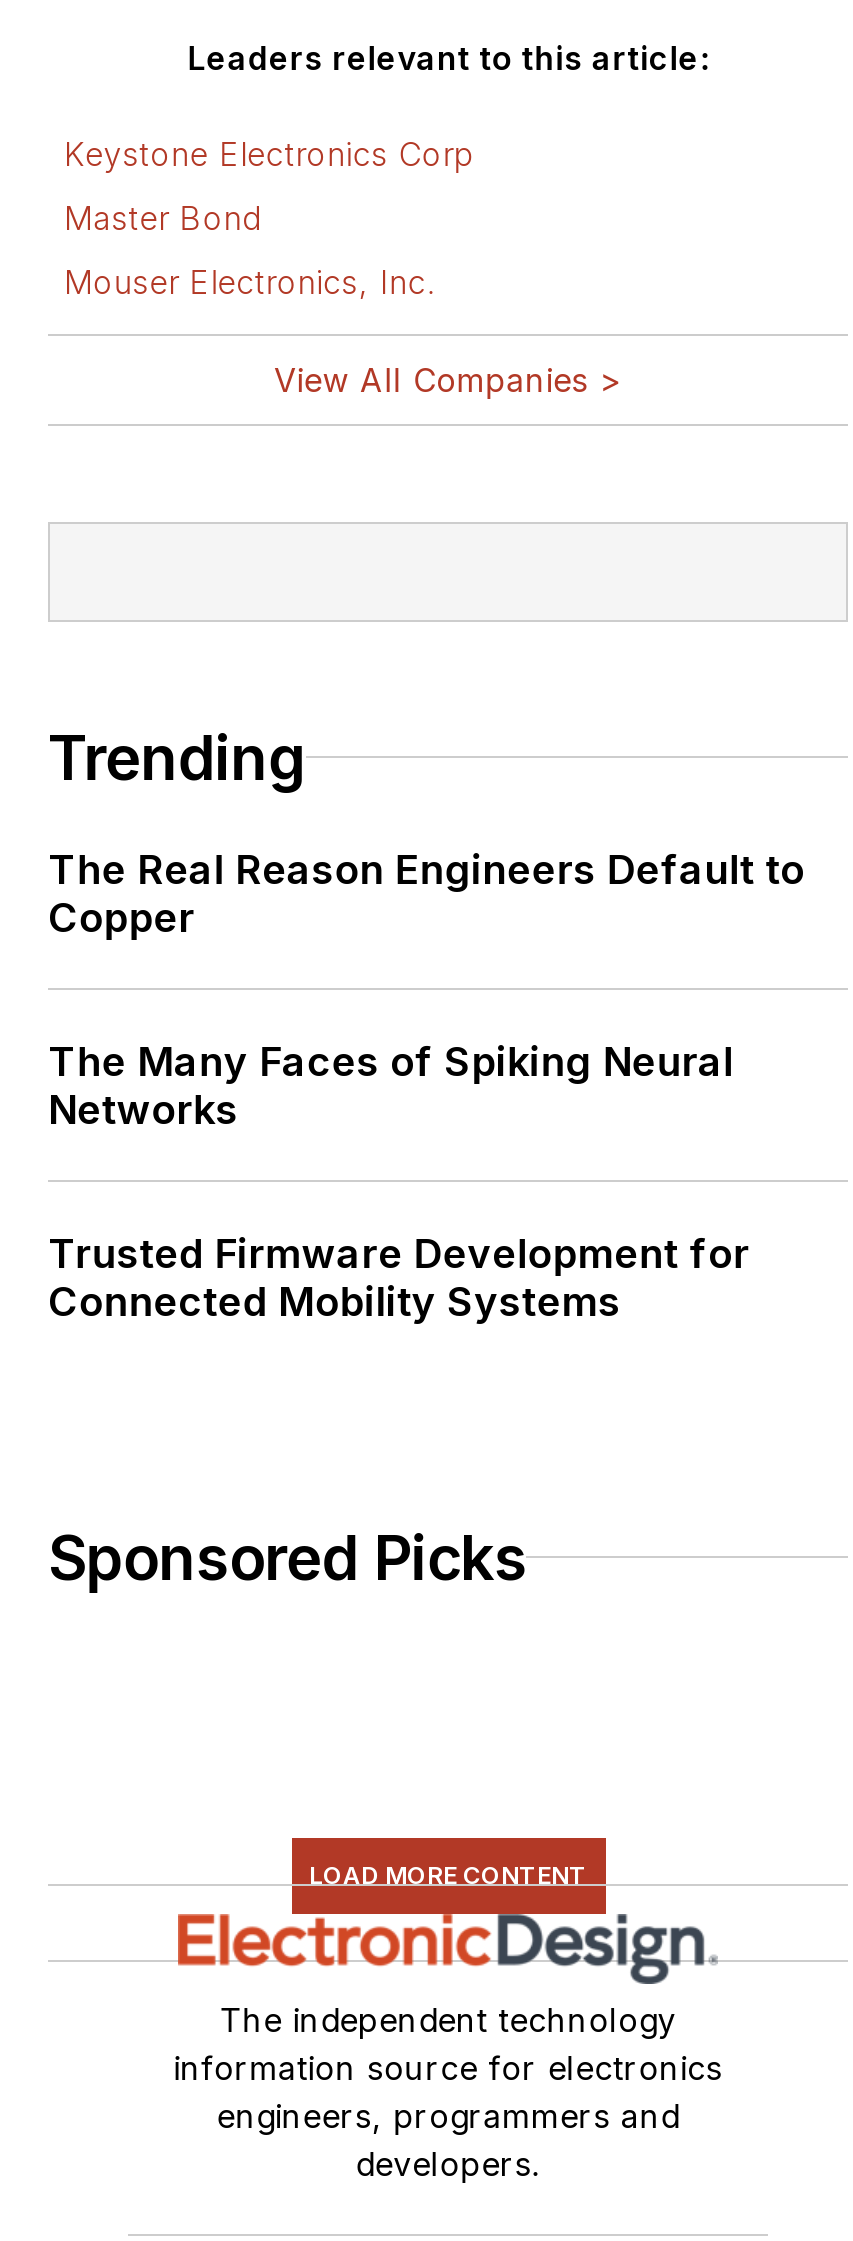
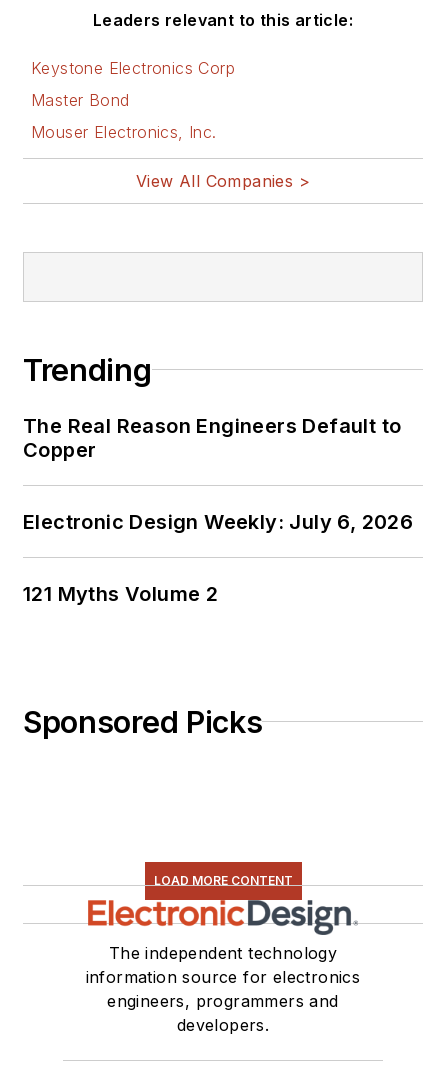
[48,1038,734,1134] The Many Faces of Spiking Neural | Networks -> [23,510,413,534] Electronic Design Weekly: July 6, 2026
[48,1230,750,1326] Trusted Firmware Development for | Connected Mobility Systems -> [23,582,218,606] 121 Myths Volume 2

